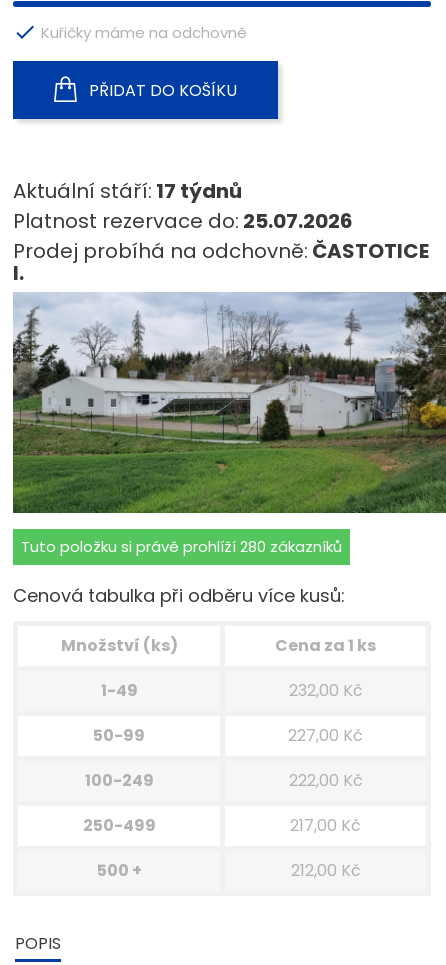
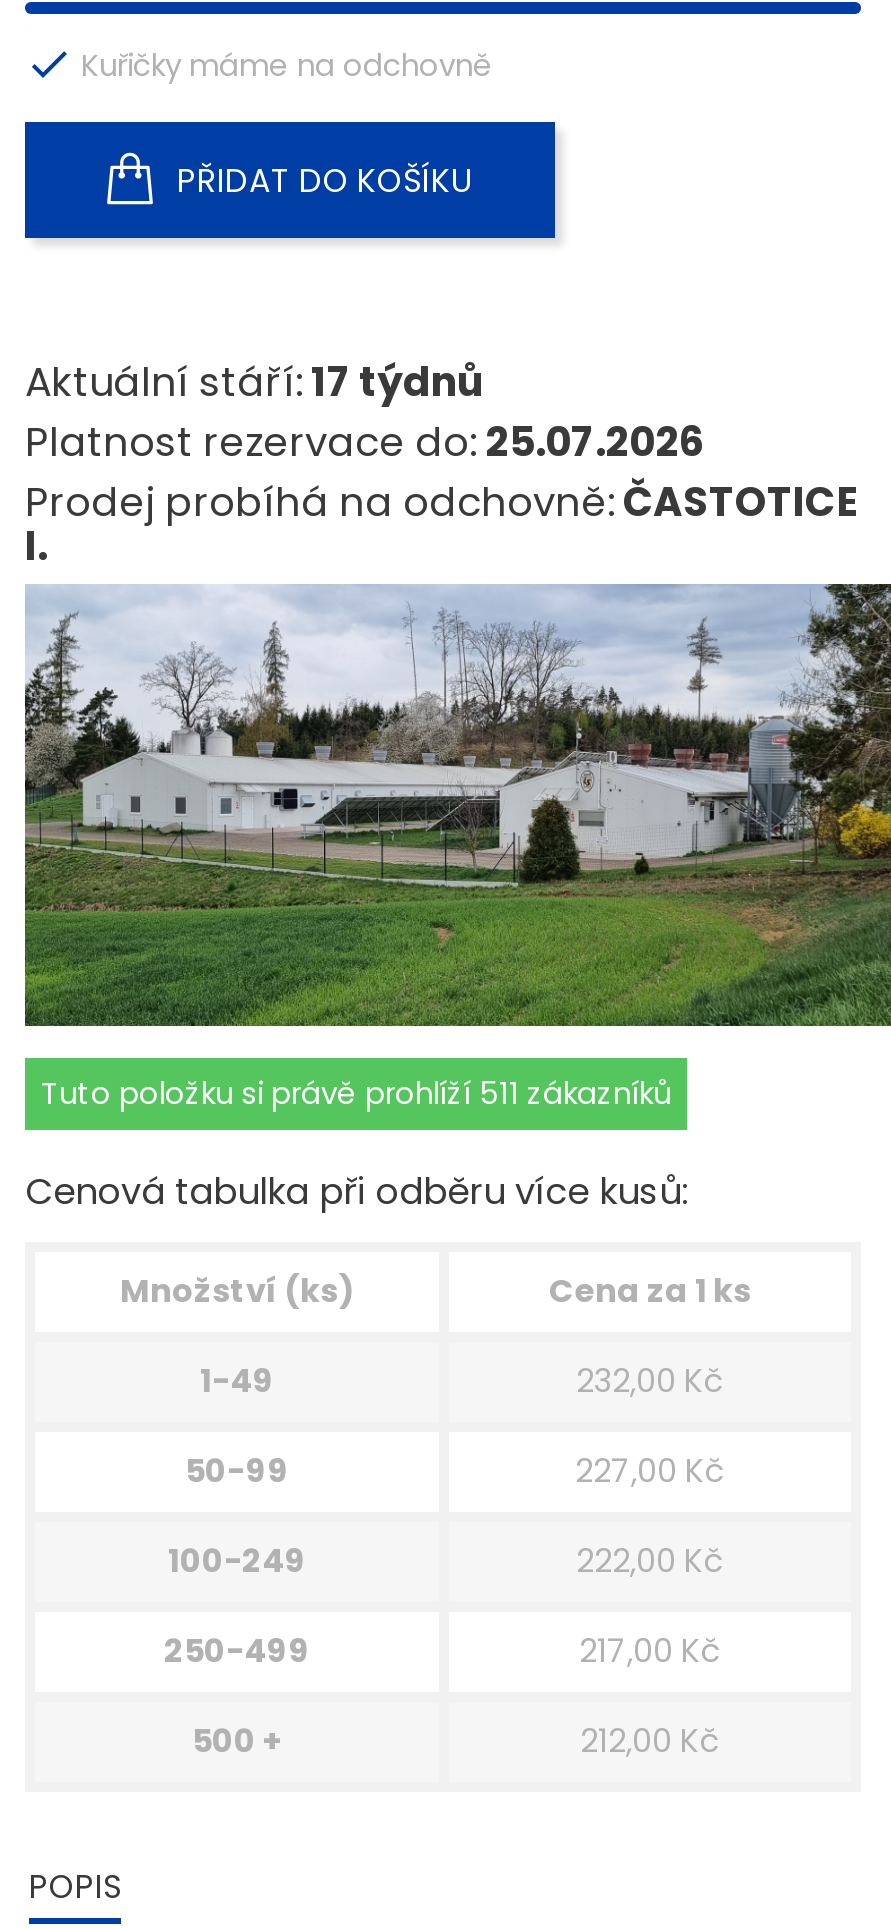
[21,536,342,557] Tuto položku si právě prohlíží 280 zákazníků -> [41,1072,671,1114] Tuto položku si právě prohlíží 511 zákazníků

